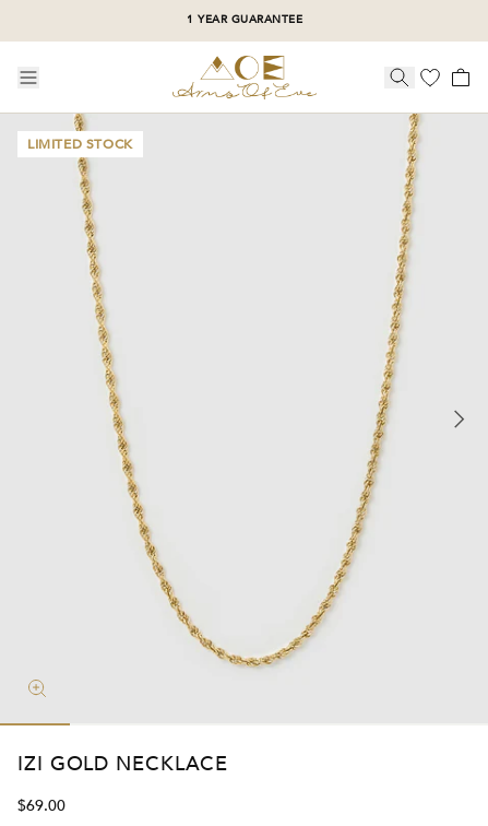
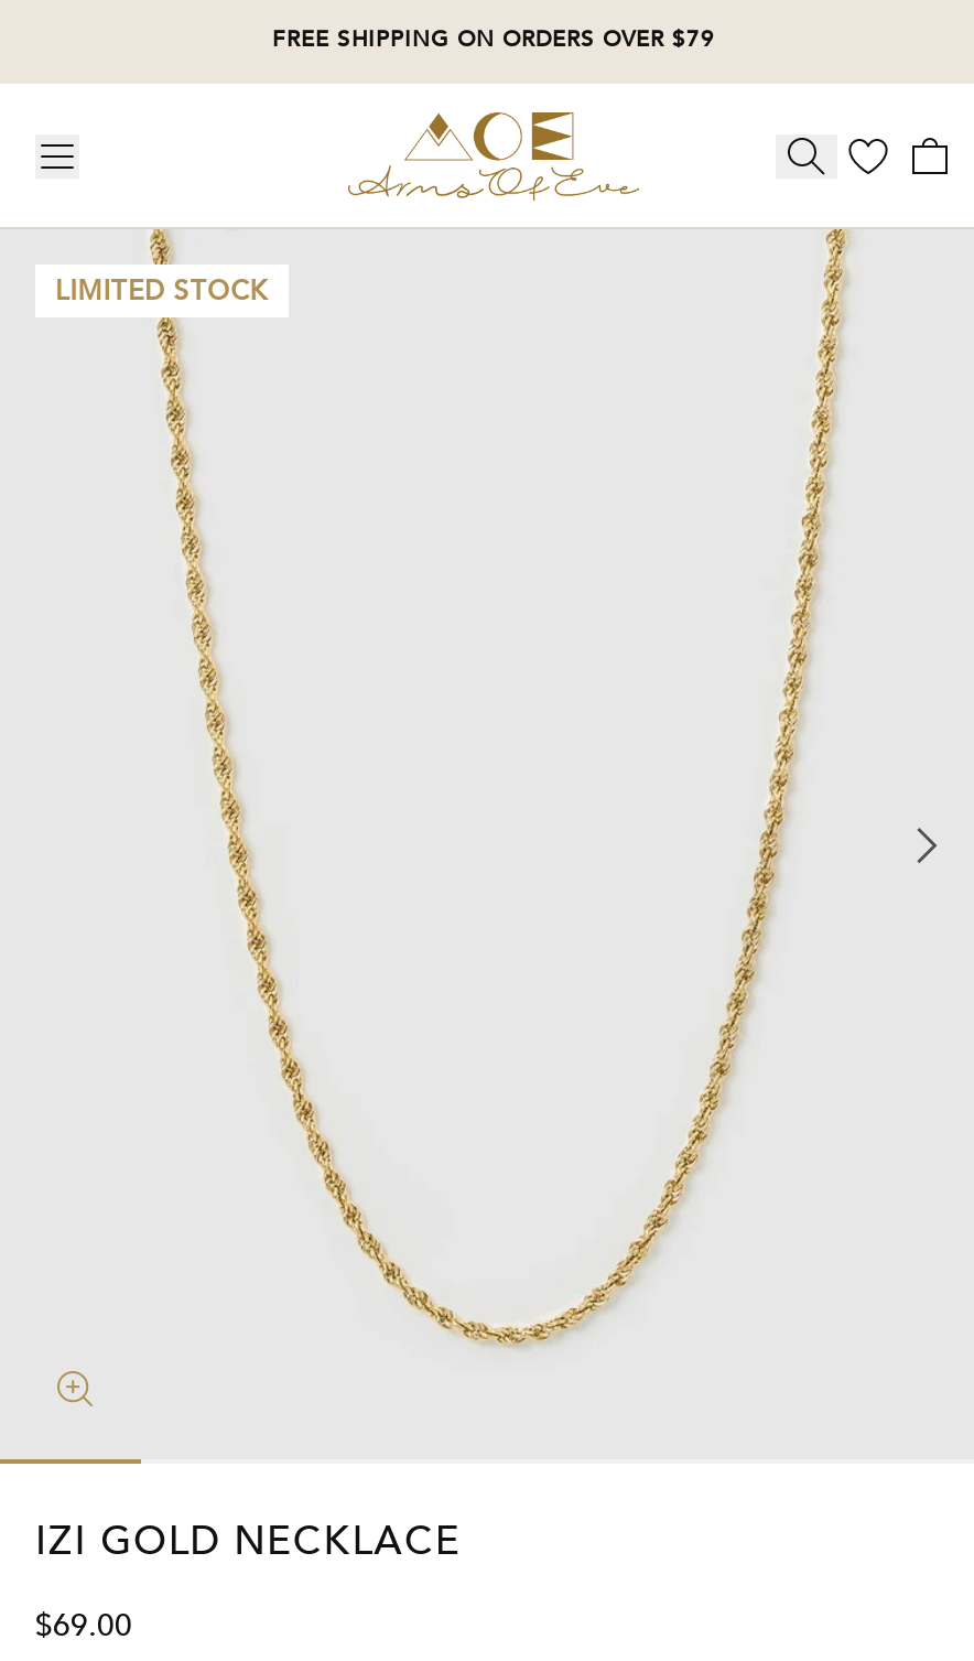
[187,12,302,27] 1 YEAR GUARANTEE -> [272,24,715,55] FREE SHIPPING ON ORDERS OVER $79

